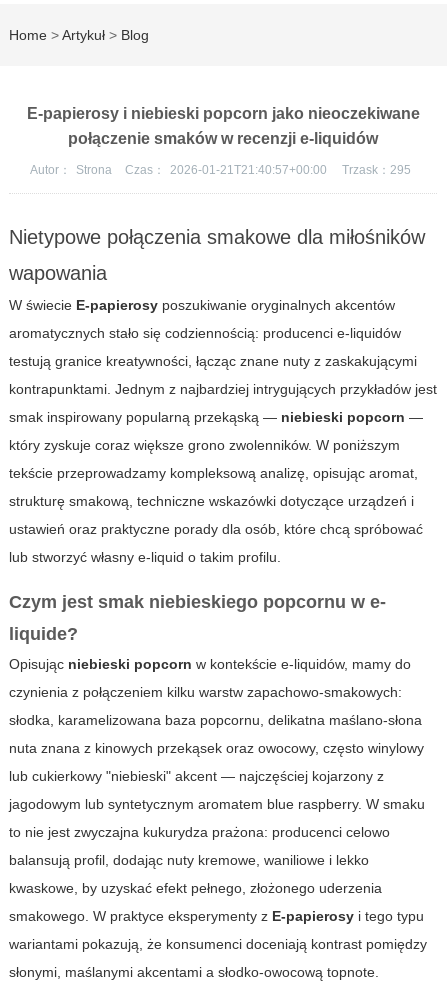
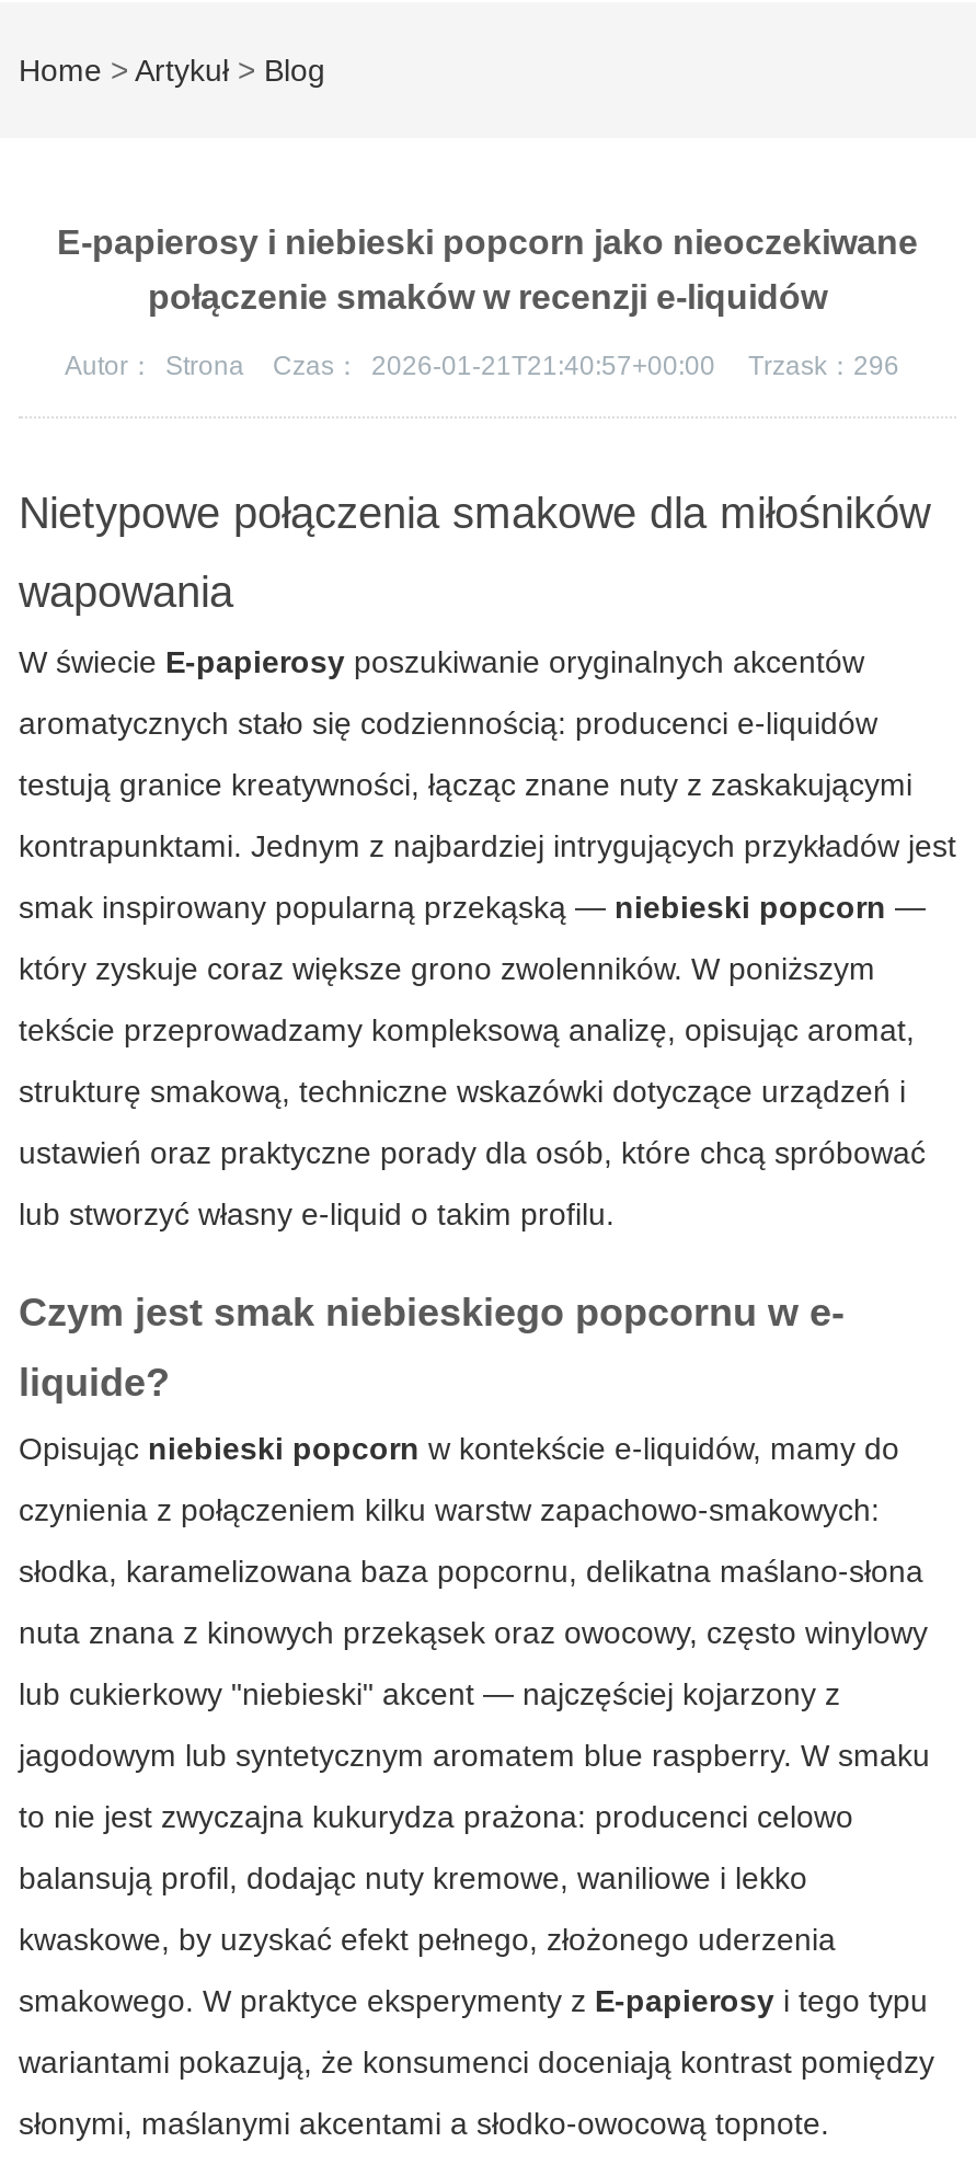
[30,163,411,177] Autor： Strona Czas： 2026-01-21T21:40:57+00:00 Trzask：295 -> [65,352,899,382] Autor： Strona Czas： 2026-01-21T21:40:57+00:00 Trzask：296

